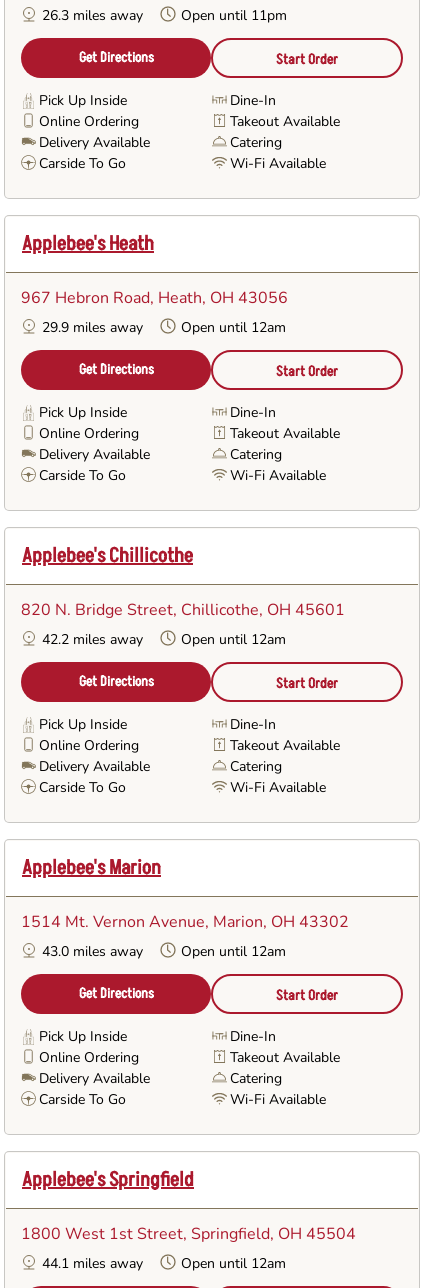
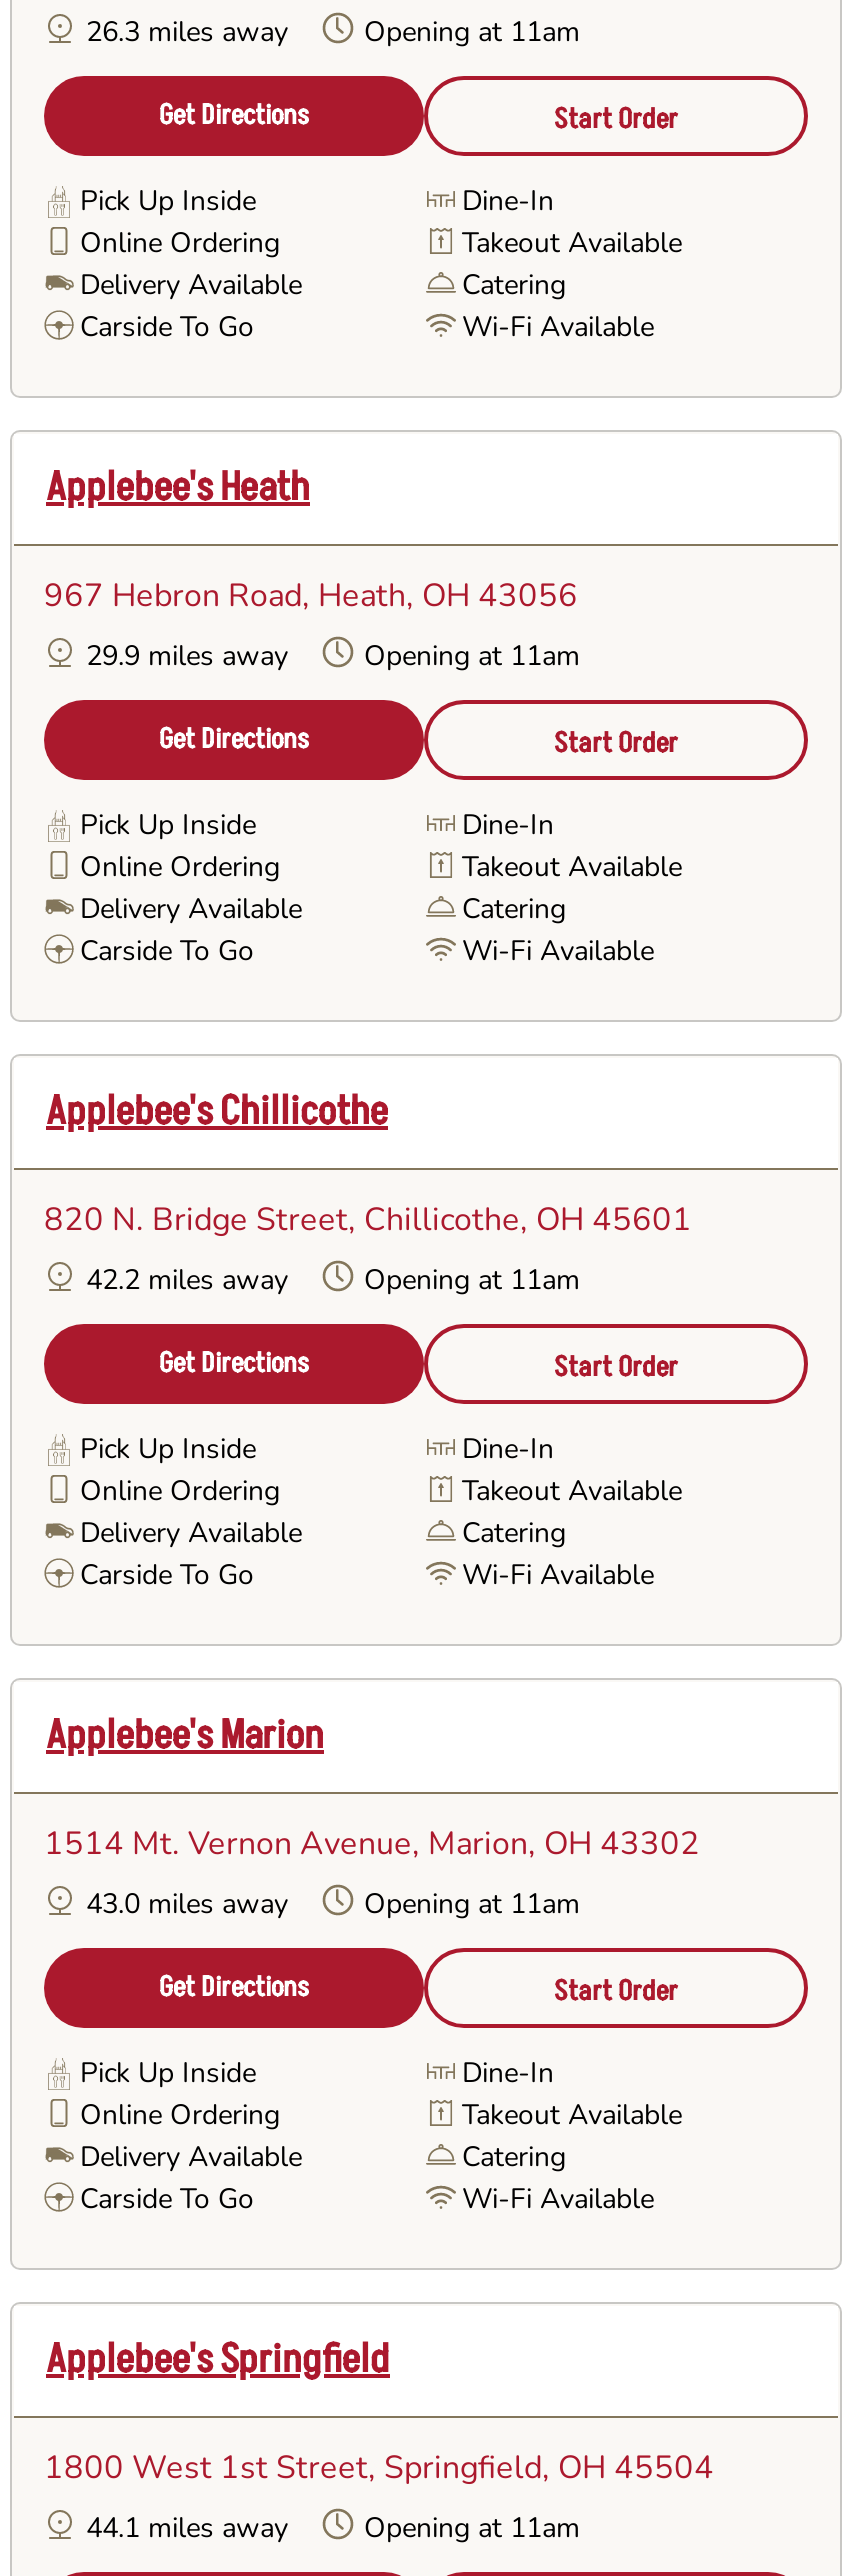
[42,6,287,25] 26.3 miles away Open until 11pm -> [86,13,580,51] 26.3 miles away Opening at 11am
[42,318,286,337] 29.9 miles away Open until 12am -> [86,637,580,675] 29.9 miles away Opening at 11am
[42,630,286,649] 42.2 miles away Open until 12am -> [86,1261,580,1299] 42.2 miles away Opening at 11am
[42,942,286,961] 43.0 miles away Open until 12am -> [86,1885,580,1923] 43.0 miles away Opening at 11am
[42,1254,286,1273] 44.1 miles away Open until 12am -> [86,2509,580,2547] 44.1 miles away Opening at 11am

